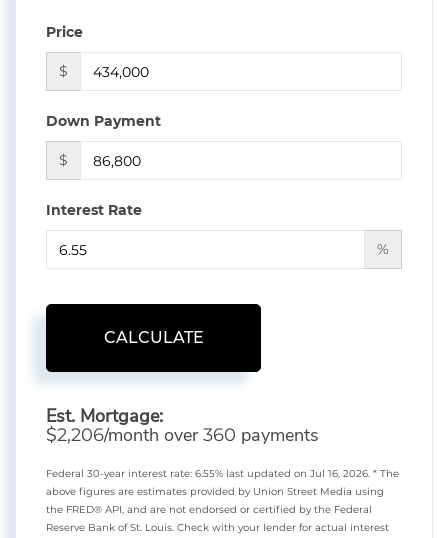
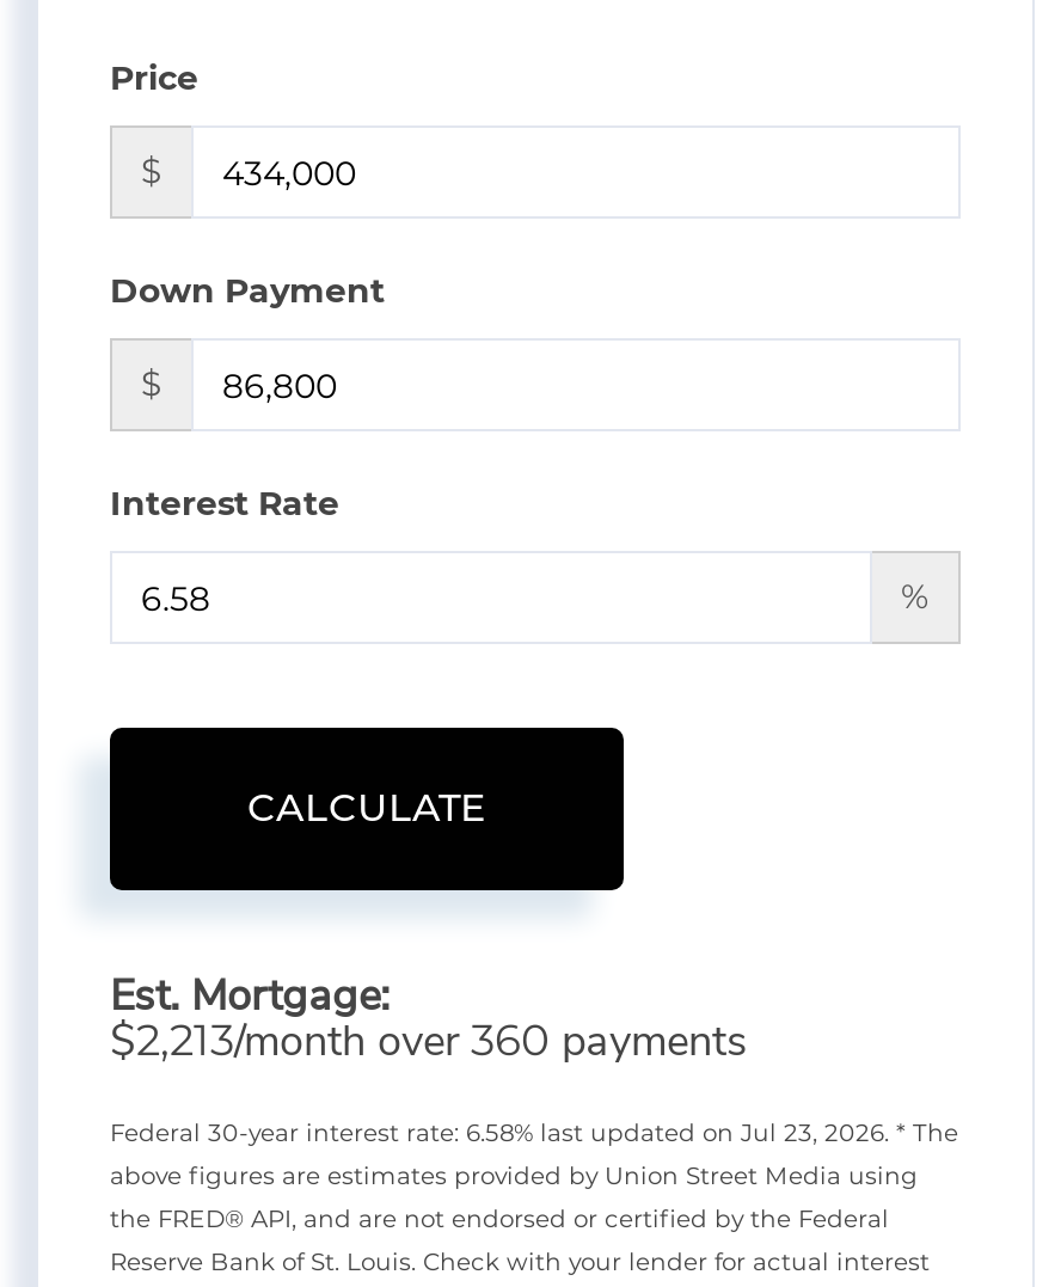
[46,423,319,447] $2,206/month over 360 payments -> [110,1012,748,1070] $2,213/month over 360 payments
[46,467,399,480] Federal 30-year interest rate: 6.55% last updated on Jul 16, 2026. * The -> [110,1118,958,1149] Federal 30-year interest rate: 6.58% last updated on Jul 23, 2026. * The

